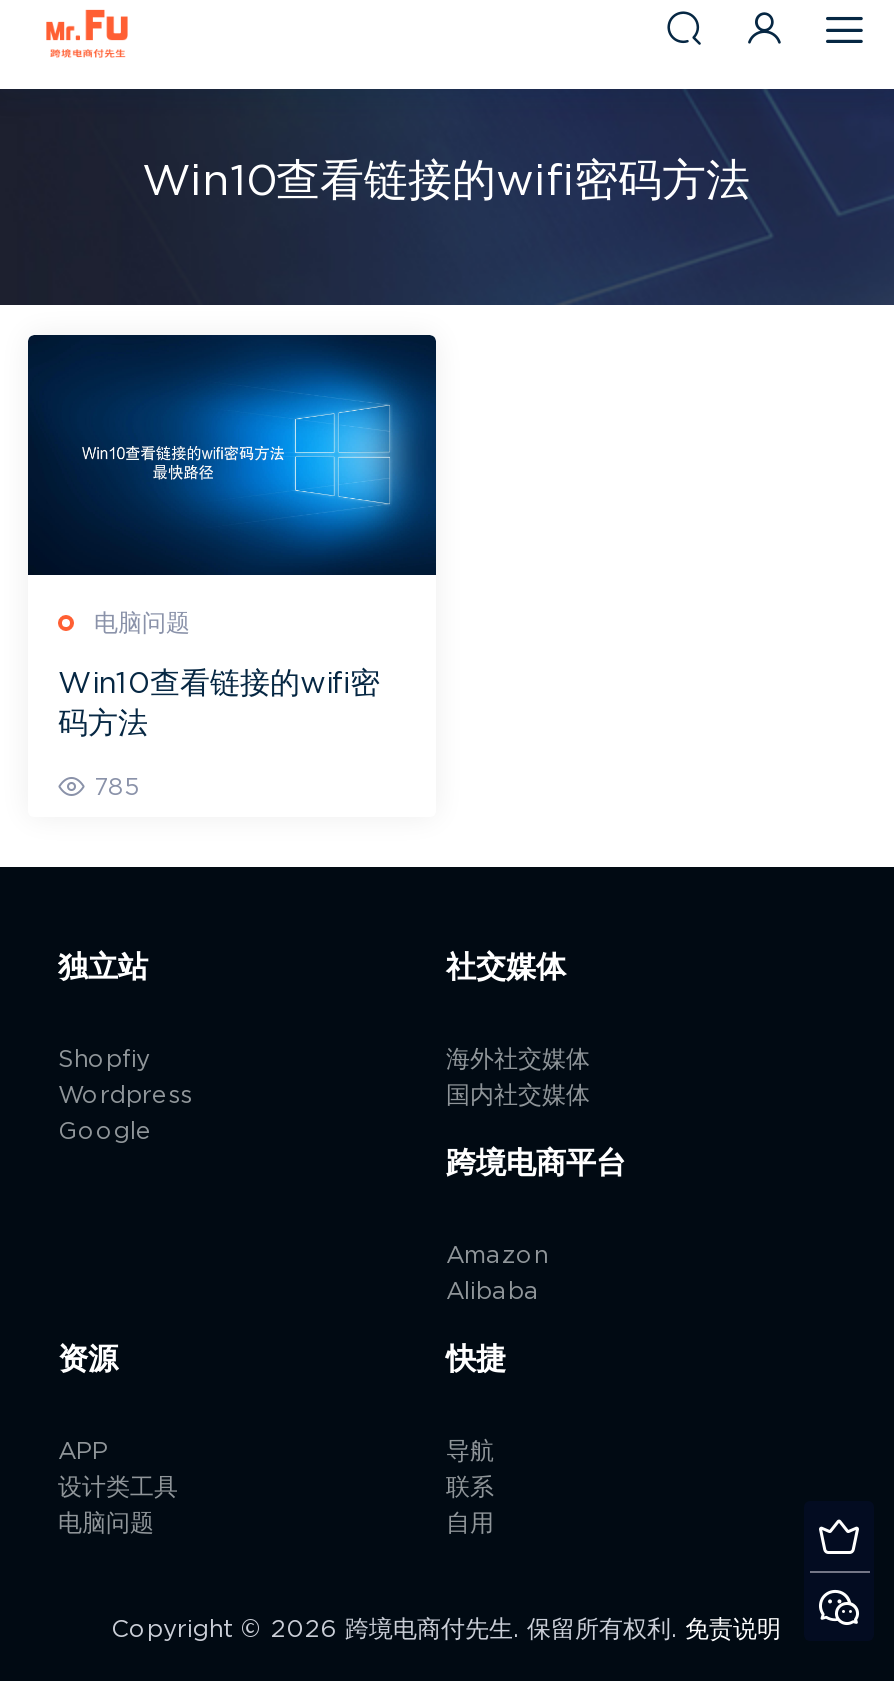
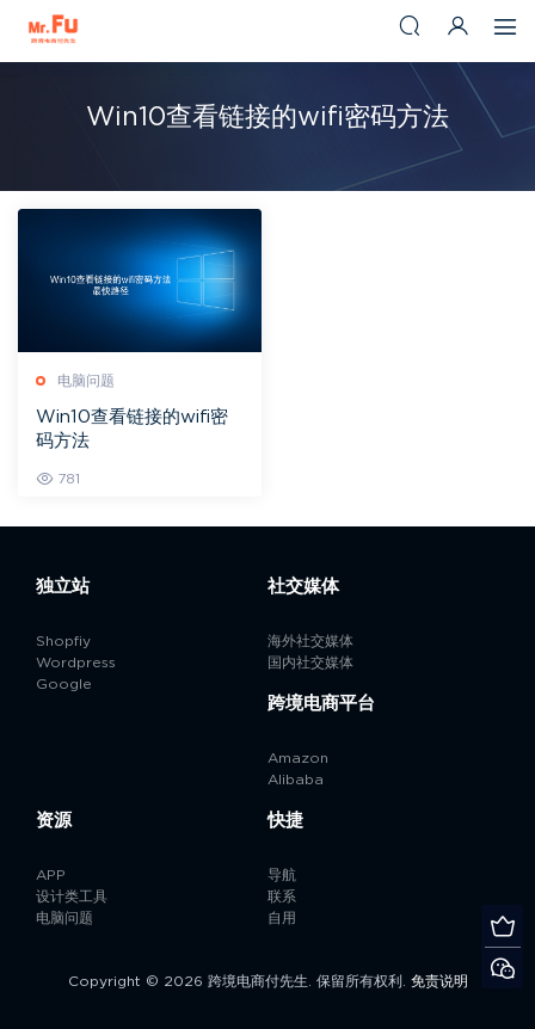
[86,775,138,799] 785 -> [53,472,80,486] 781

